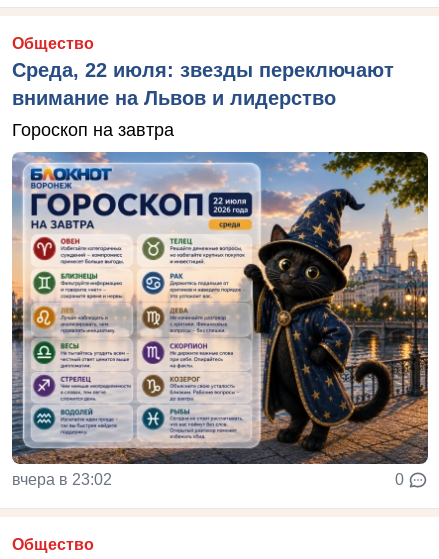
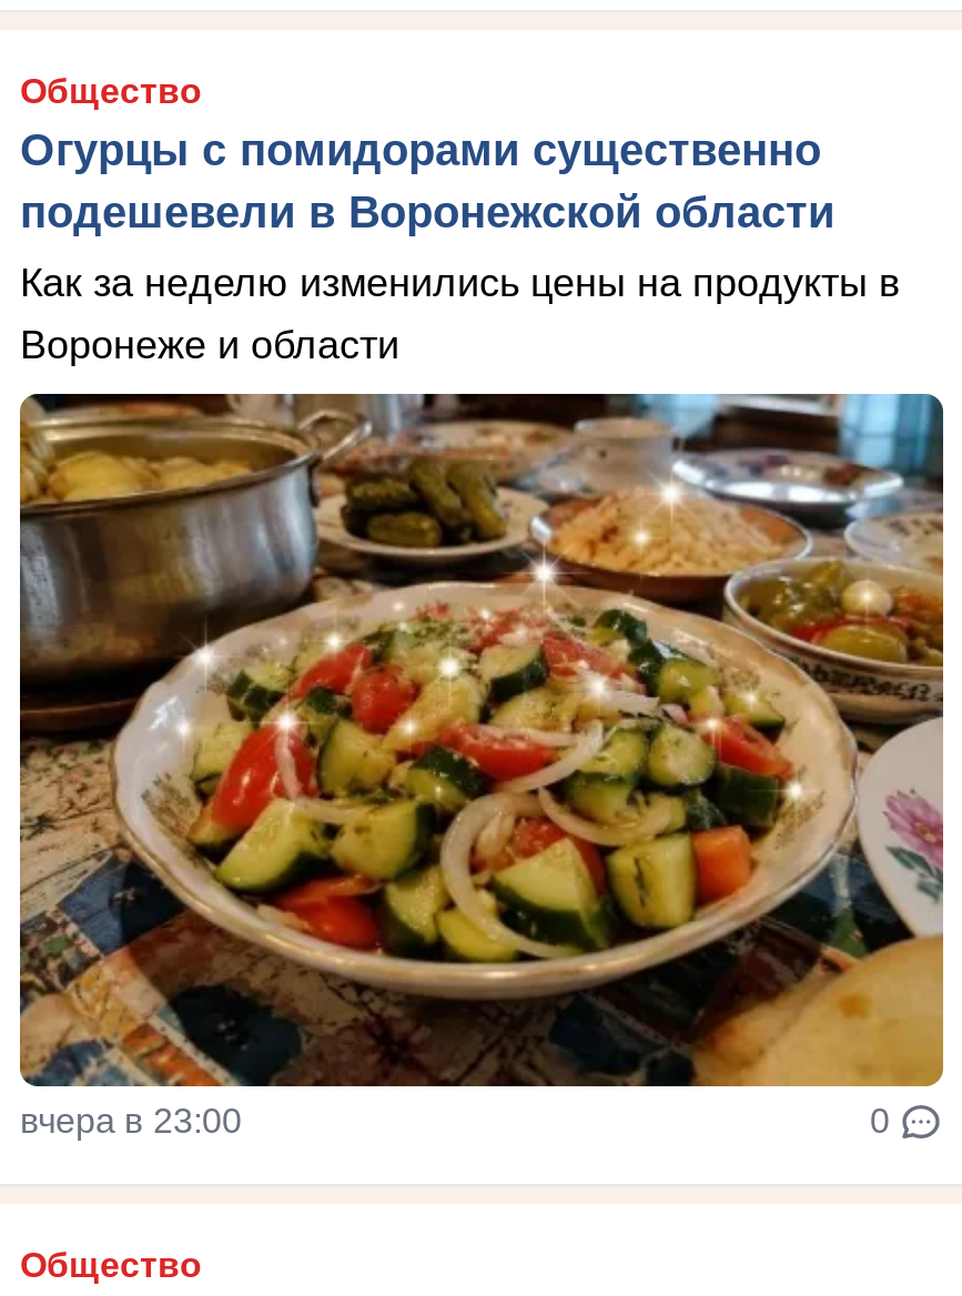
[12,59,394,109] Среда, 22 июля: звезды переключают | внимание на Львов и лидерство -> [20,126,834,237] Огурцы с помидорами существенно | подешевели в Воронежской области
[12,120,174,140] Гороскоп на завтра -> [20,261,901,368] Как за неделю изменились цены на продукты в | Воронеже и области
[11,151,429,488] [image] | вчера в 23:02 -> [18,392,945,1140] [image] | вчера в 23:00

